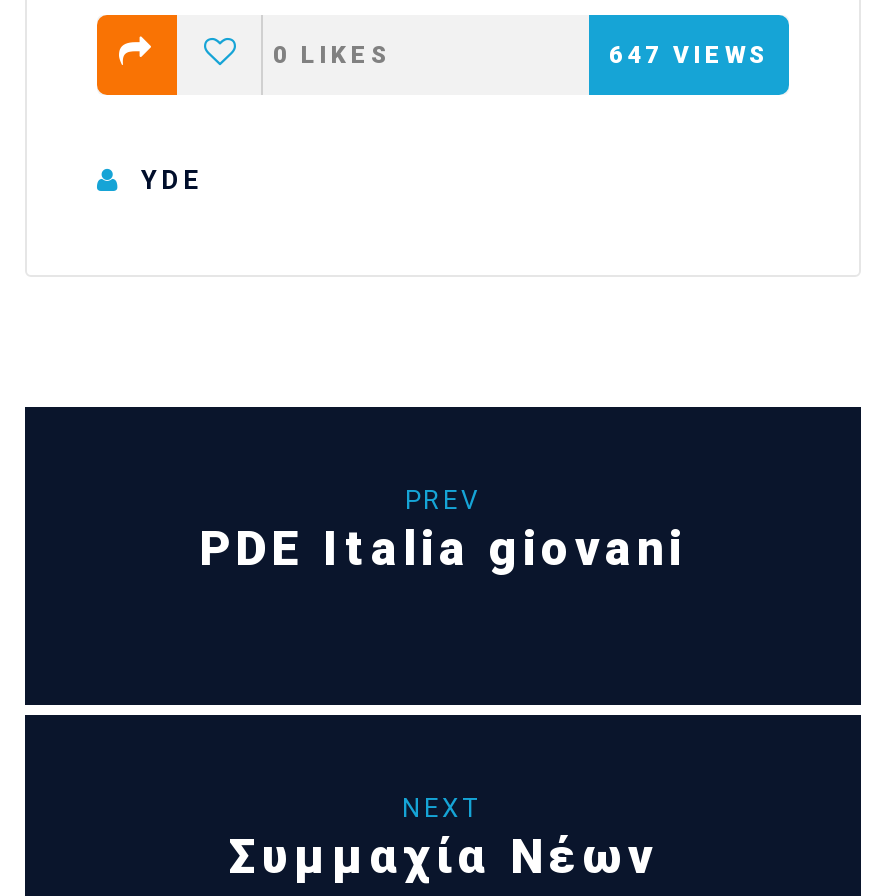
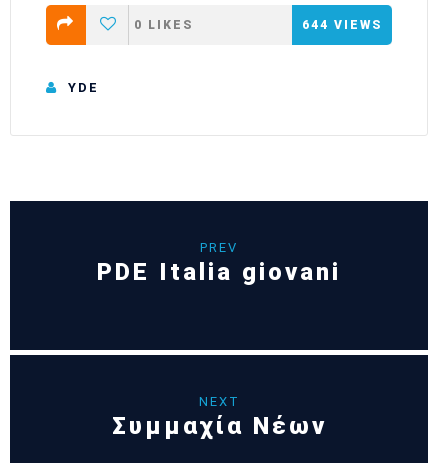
[609,41,769,69] 647 VIEWS -> [302,18,382,32] 644 VIEWS

